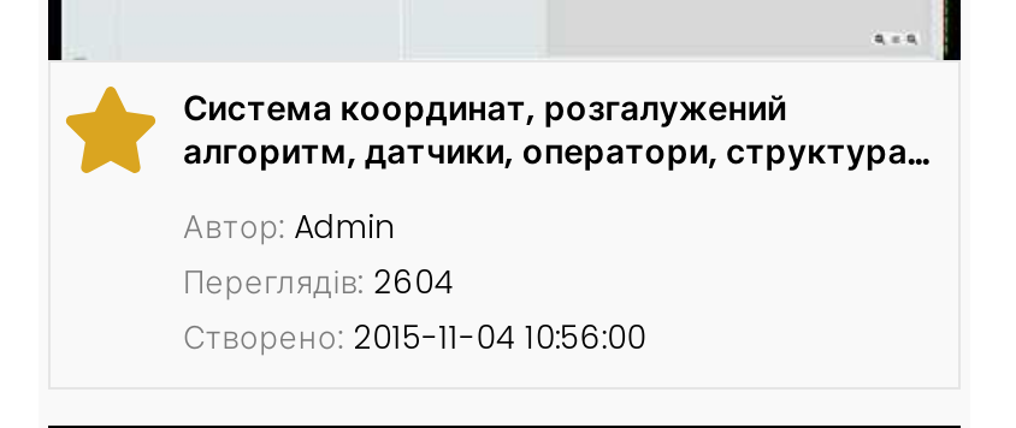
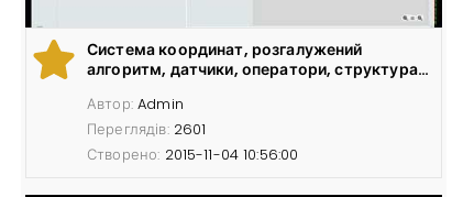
[183,260,454,306] Переглядів: 2604 -> [87,119,206,140] Переглядів: 2601

